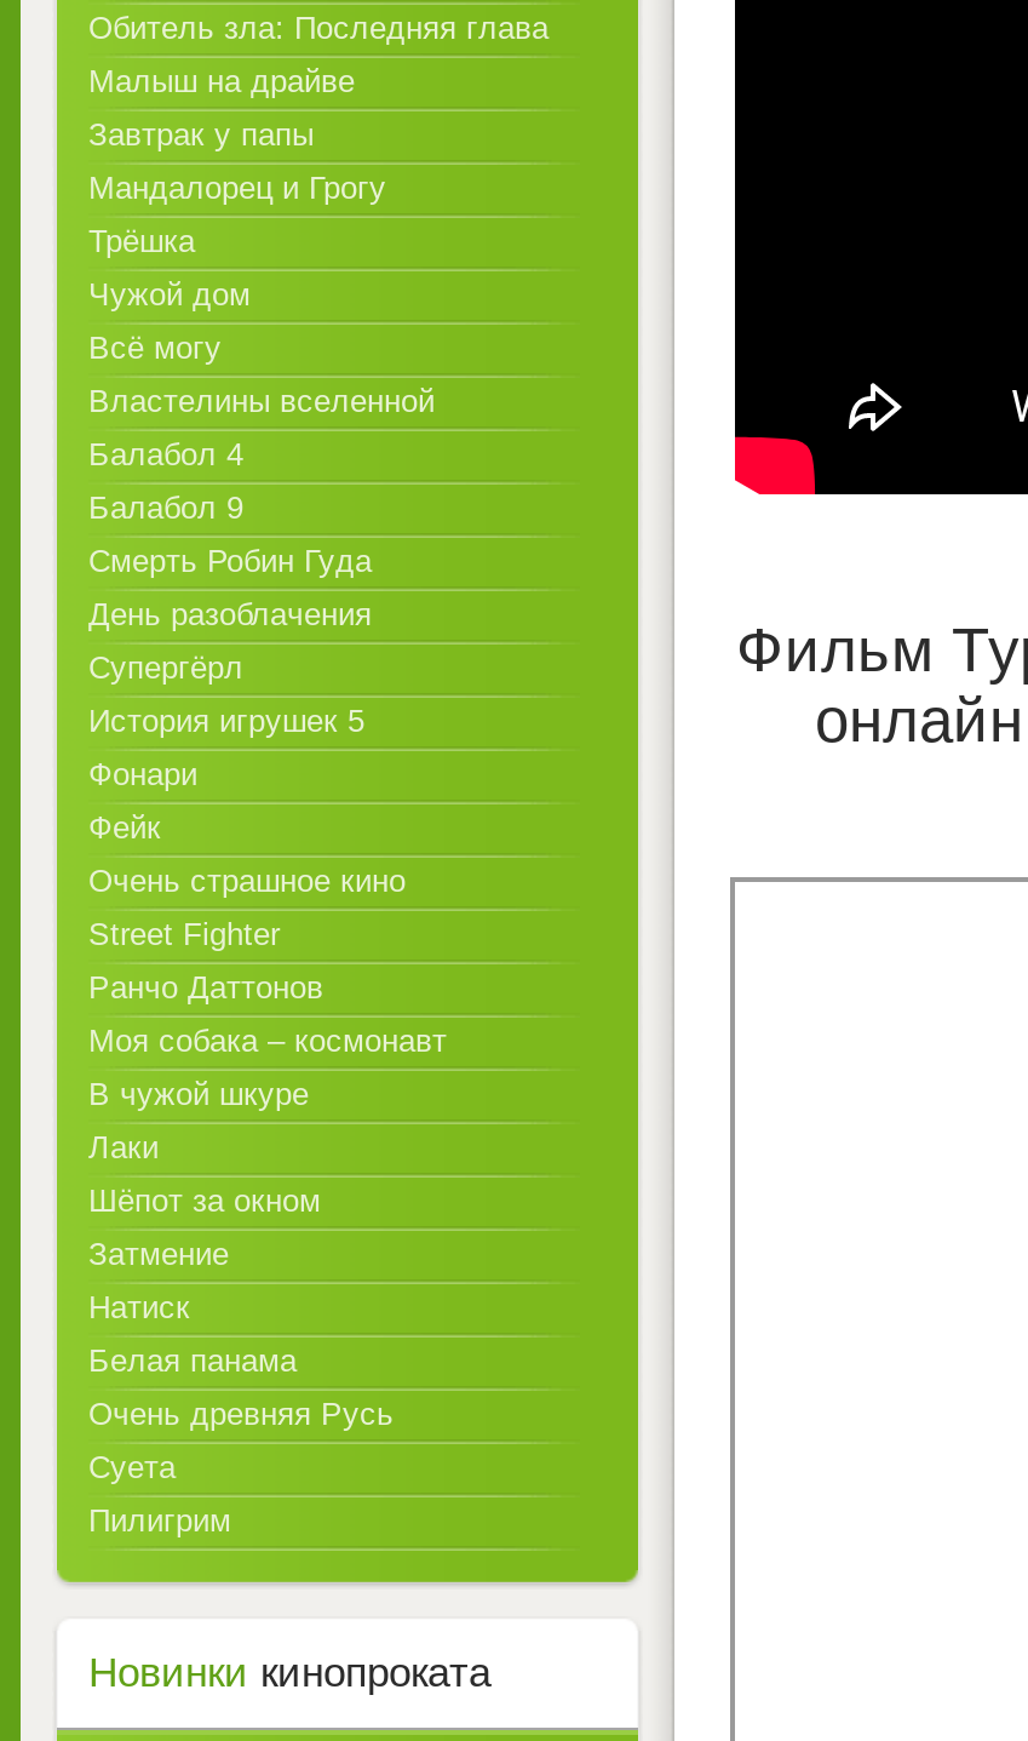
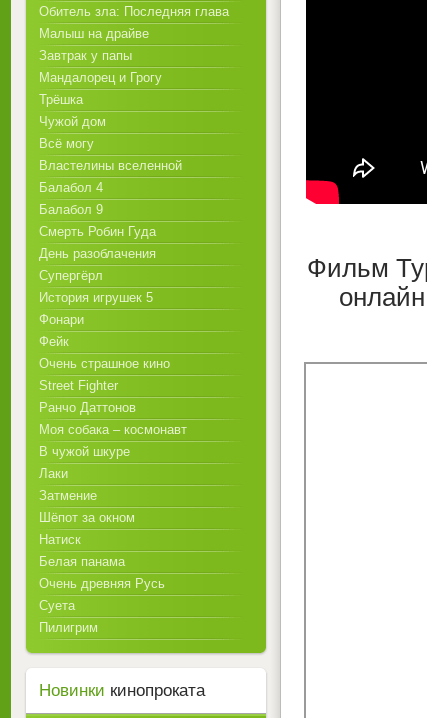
moved [88,1182,321,1219] -> [39,510,135,525]: Шёпот за окном
moved [88,1236,229,1272] -> [39,488,97,503]: Затмение

